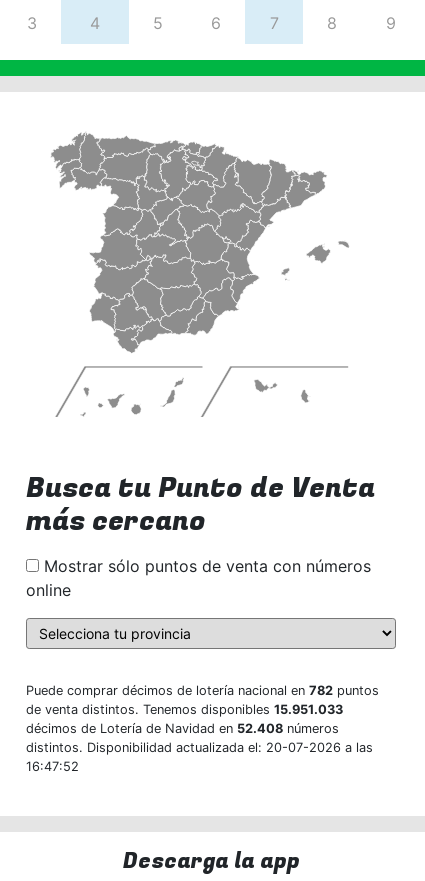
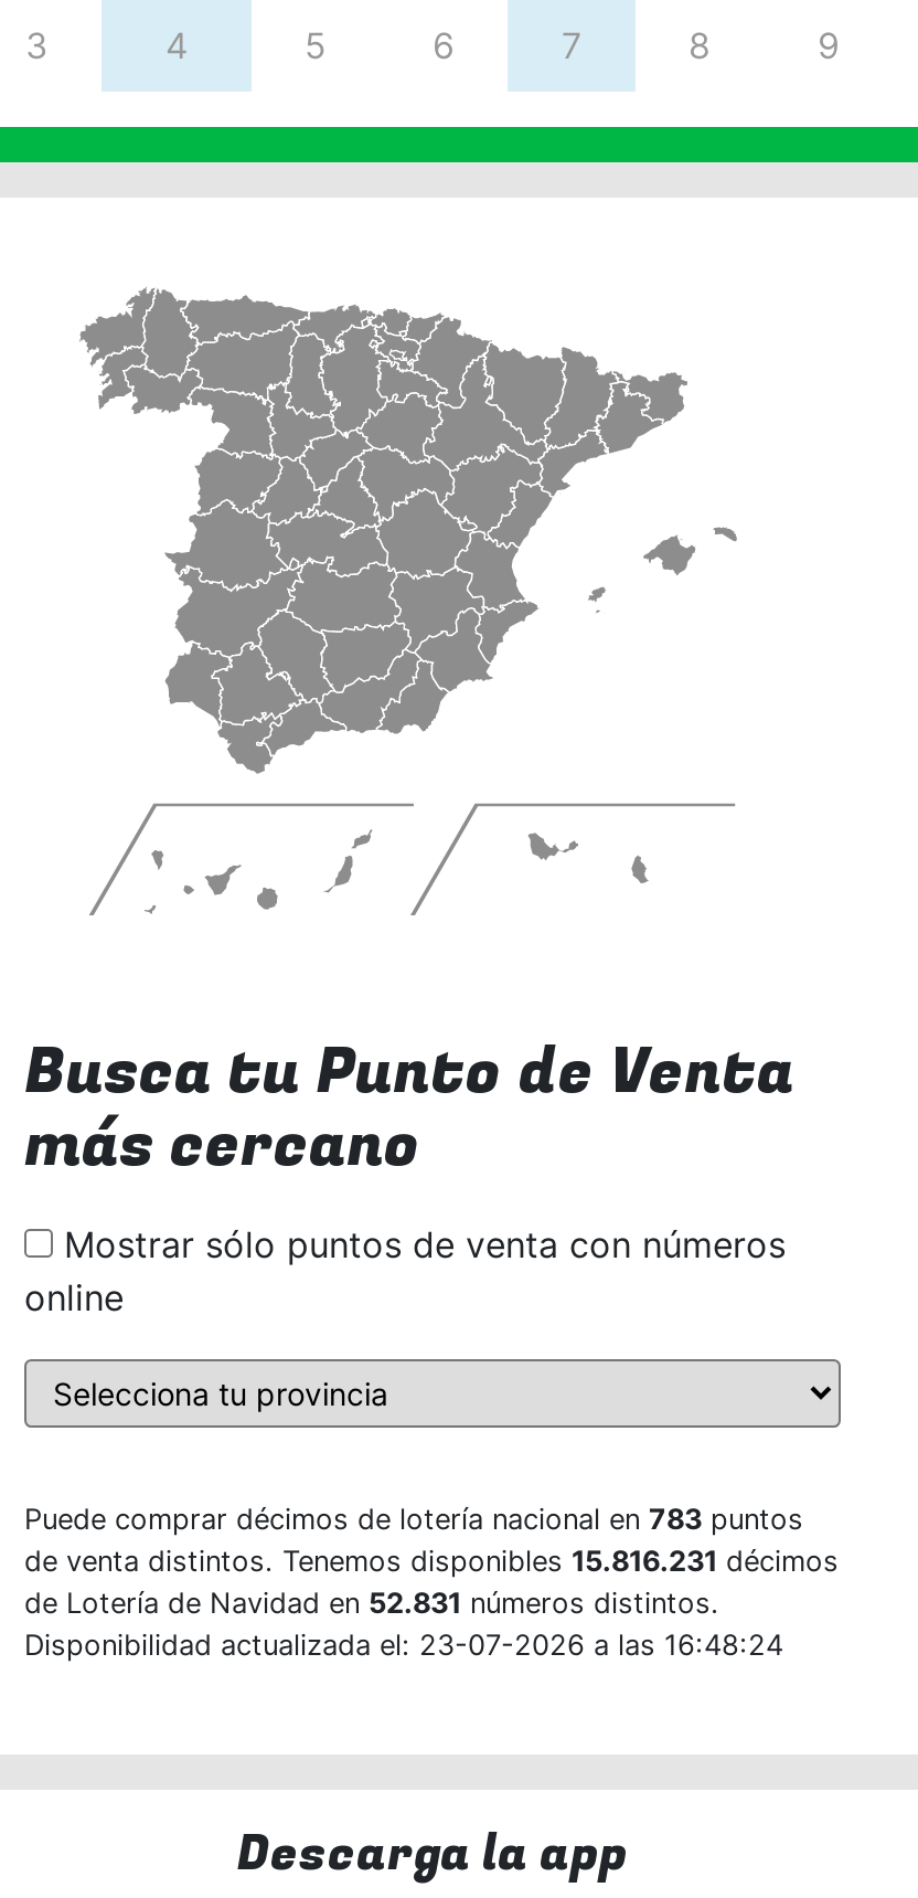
[26,683,379,774] Puede comprar décimos de lotería nacional en 782 puntos | de venta distintos. Tenemos disponibles 15.951.033 | décimos de Lotería de Navidad en 52.408 números | distintos. Disponibilidad actualizada el: 20-07-2026 a las | 16:47:52 -> [24,1503,839,1661] Puede comprar décimos de lotería nacional en 783 puntos | de venta distintos. Tenemos disponibles 15.816.231 décimos | de Lotería de Navidad en 52.831 números distintos. | Disponibilidad actualizada el: 23-07-2026 a las 16:48:24

